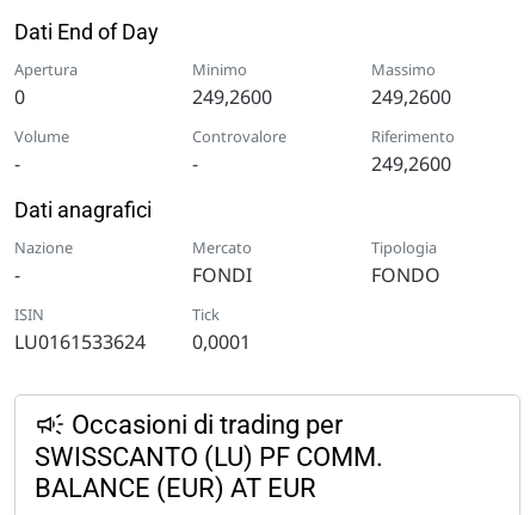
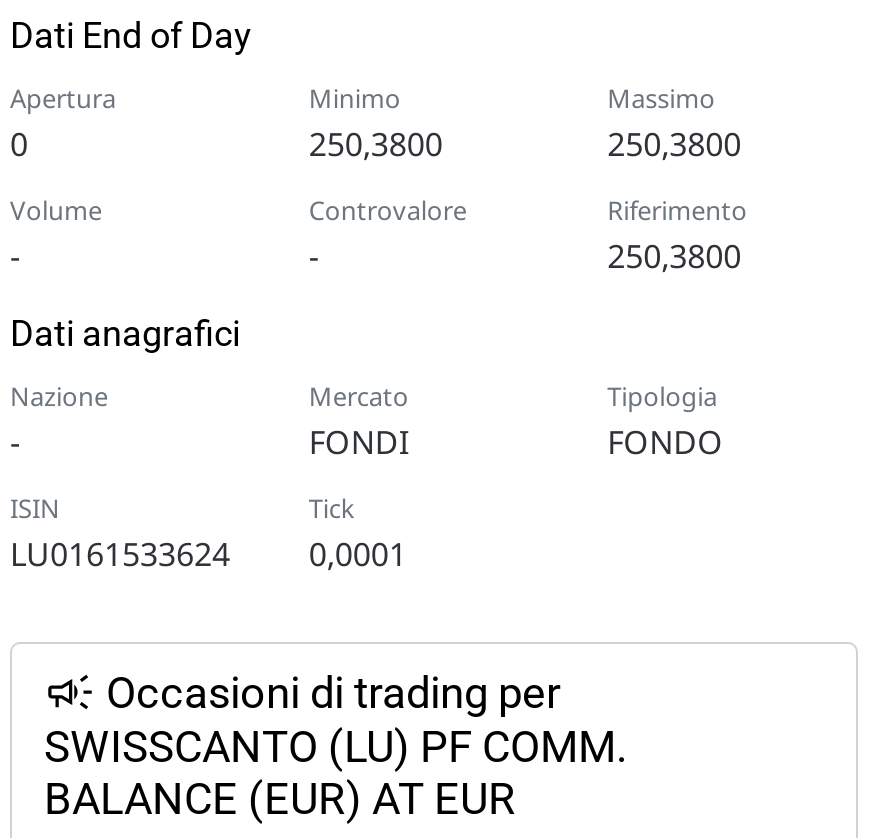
[193,84,273,110] 249,2600 -> [309,122,443,166] 250,3800
[371,84,451,110] 249,2600 -> [607,122,741,166] 250,3800
[371,151,451,177] 249,2600 -> [607,234,741,278] 250,3800

